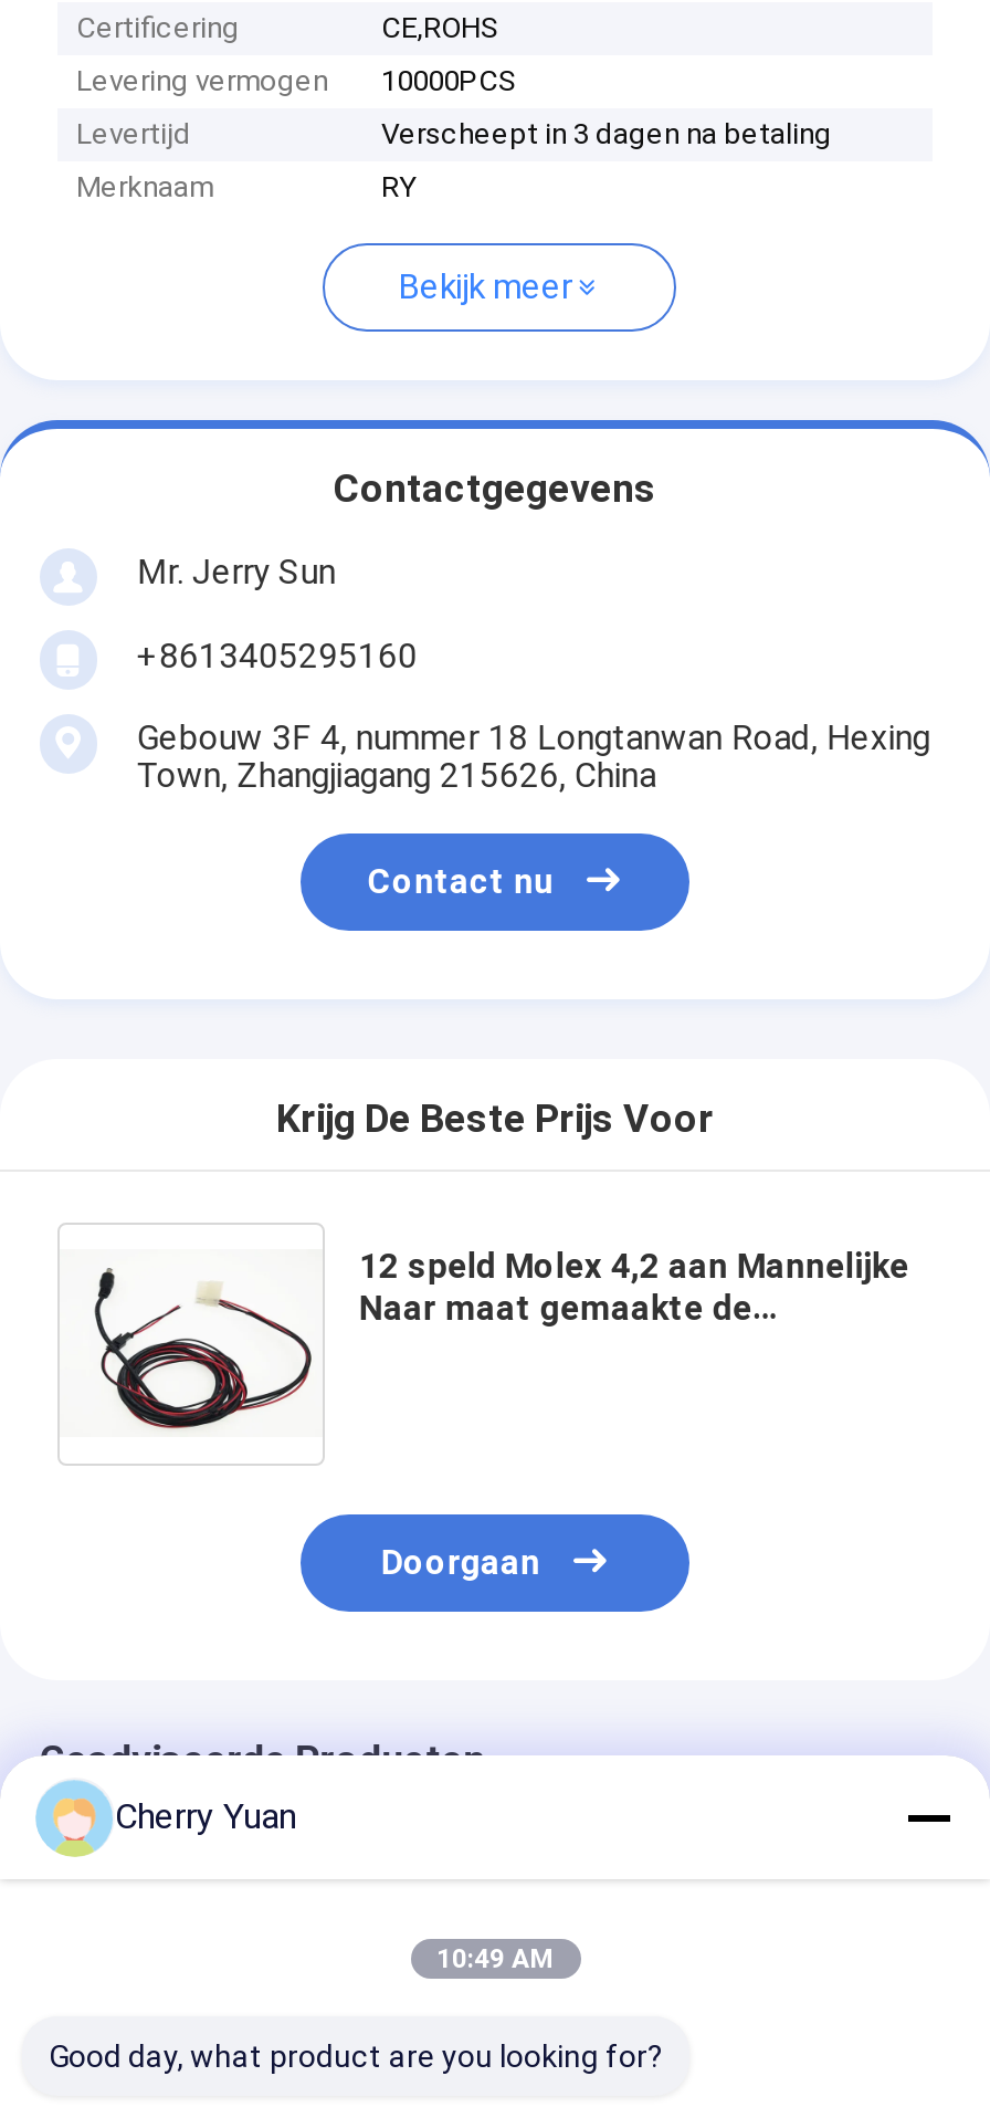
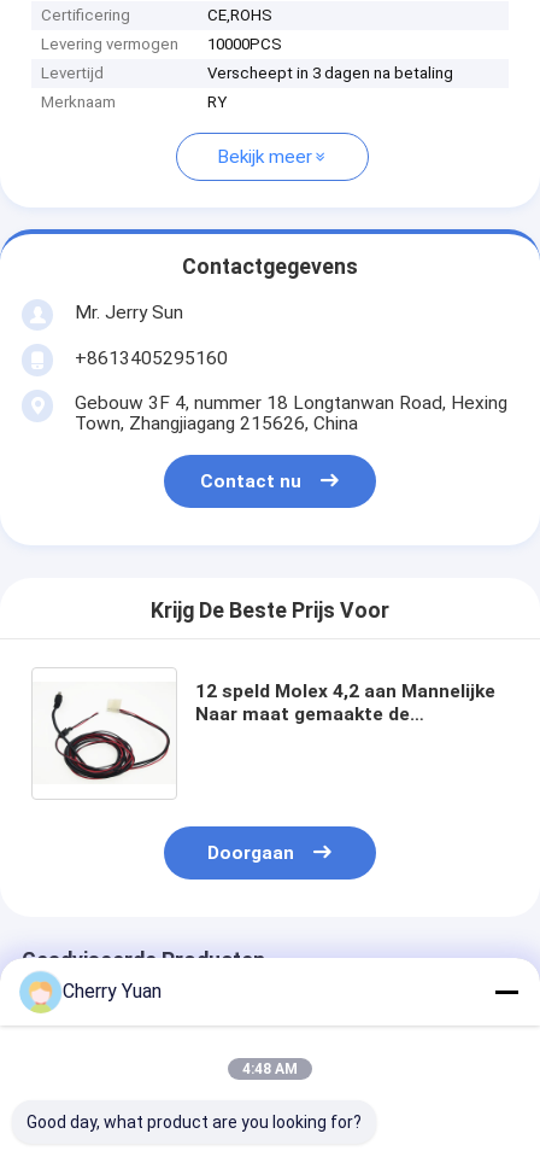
[436,1943,554,1974] 10:49 AM -> [242,1060,298,1077] 4:48 AM

